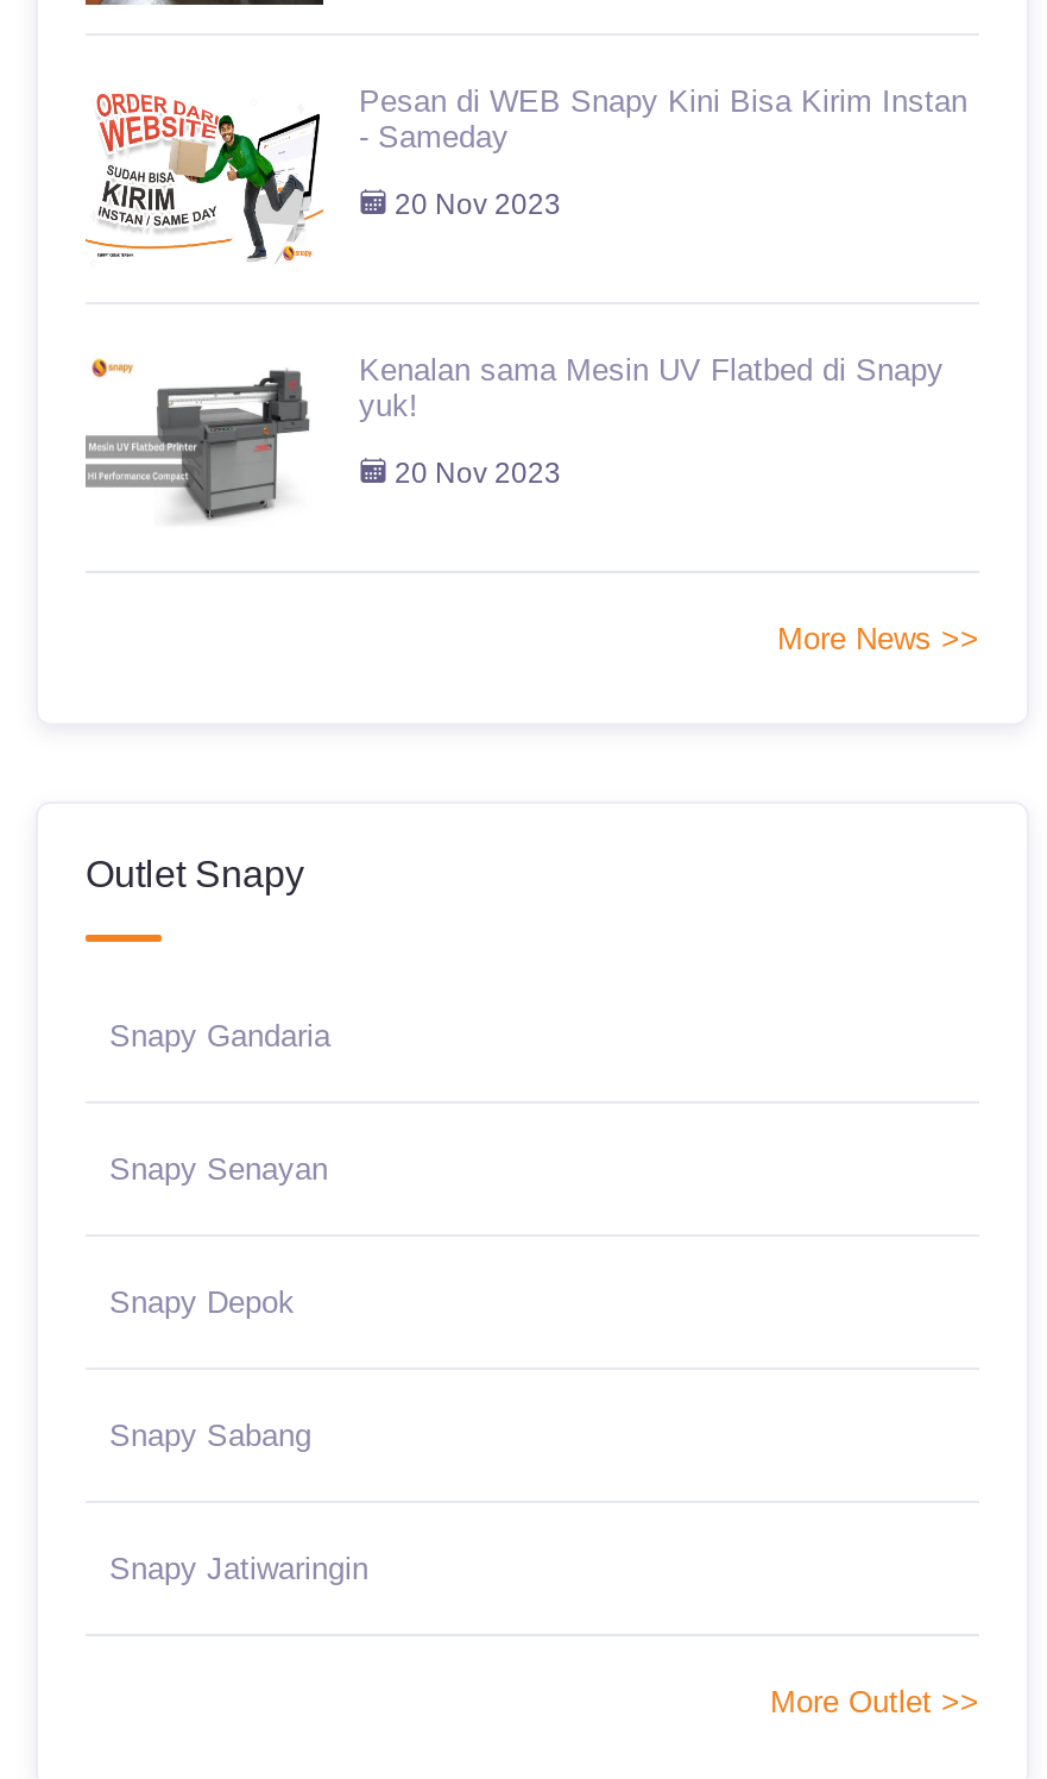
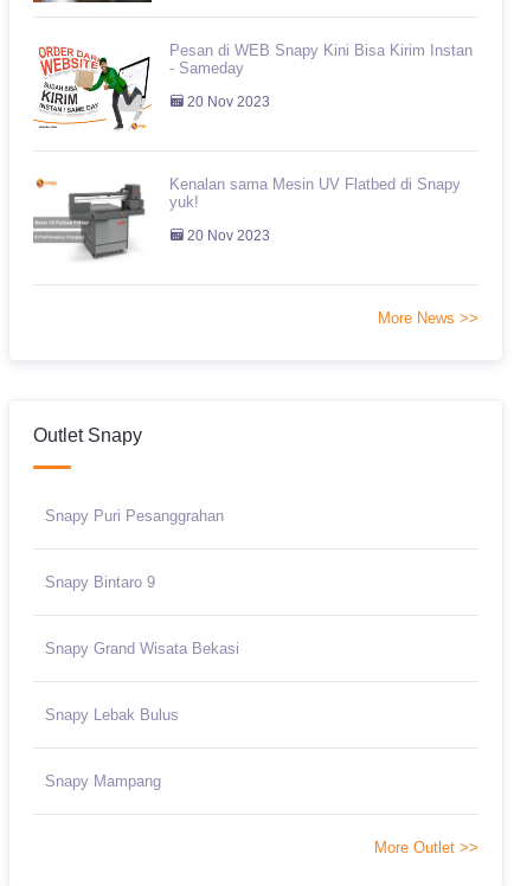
[109,1017,330,1053] Snapy Gandaria -> [45,507,224,524] Snapy Puri Pesanggrahan
[109,1150,328,1186] Snapy Senayan -> [45,573,155,591] Snapy Bintaro 9
[109,1284,295,1319] Snapy Depok -> [45,639,239,657] Snapy Grand Wisata Bekasi
[109,1417,311,1452] Snapy Sabang -> [45,706,179,723] Snapy Lebak Bulus
[109,1550,368,1586] Snapy Jatiwaringin -> [45,772,161,790] Snapy Mampang

